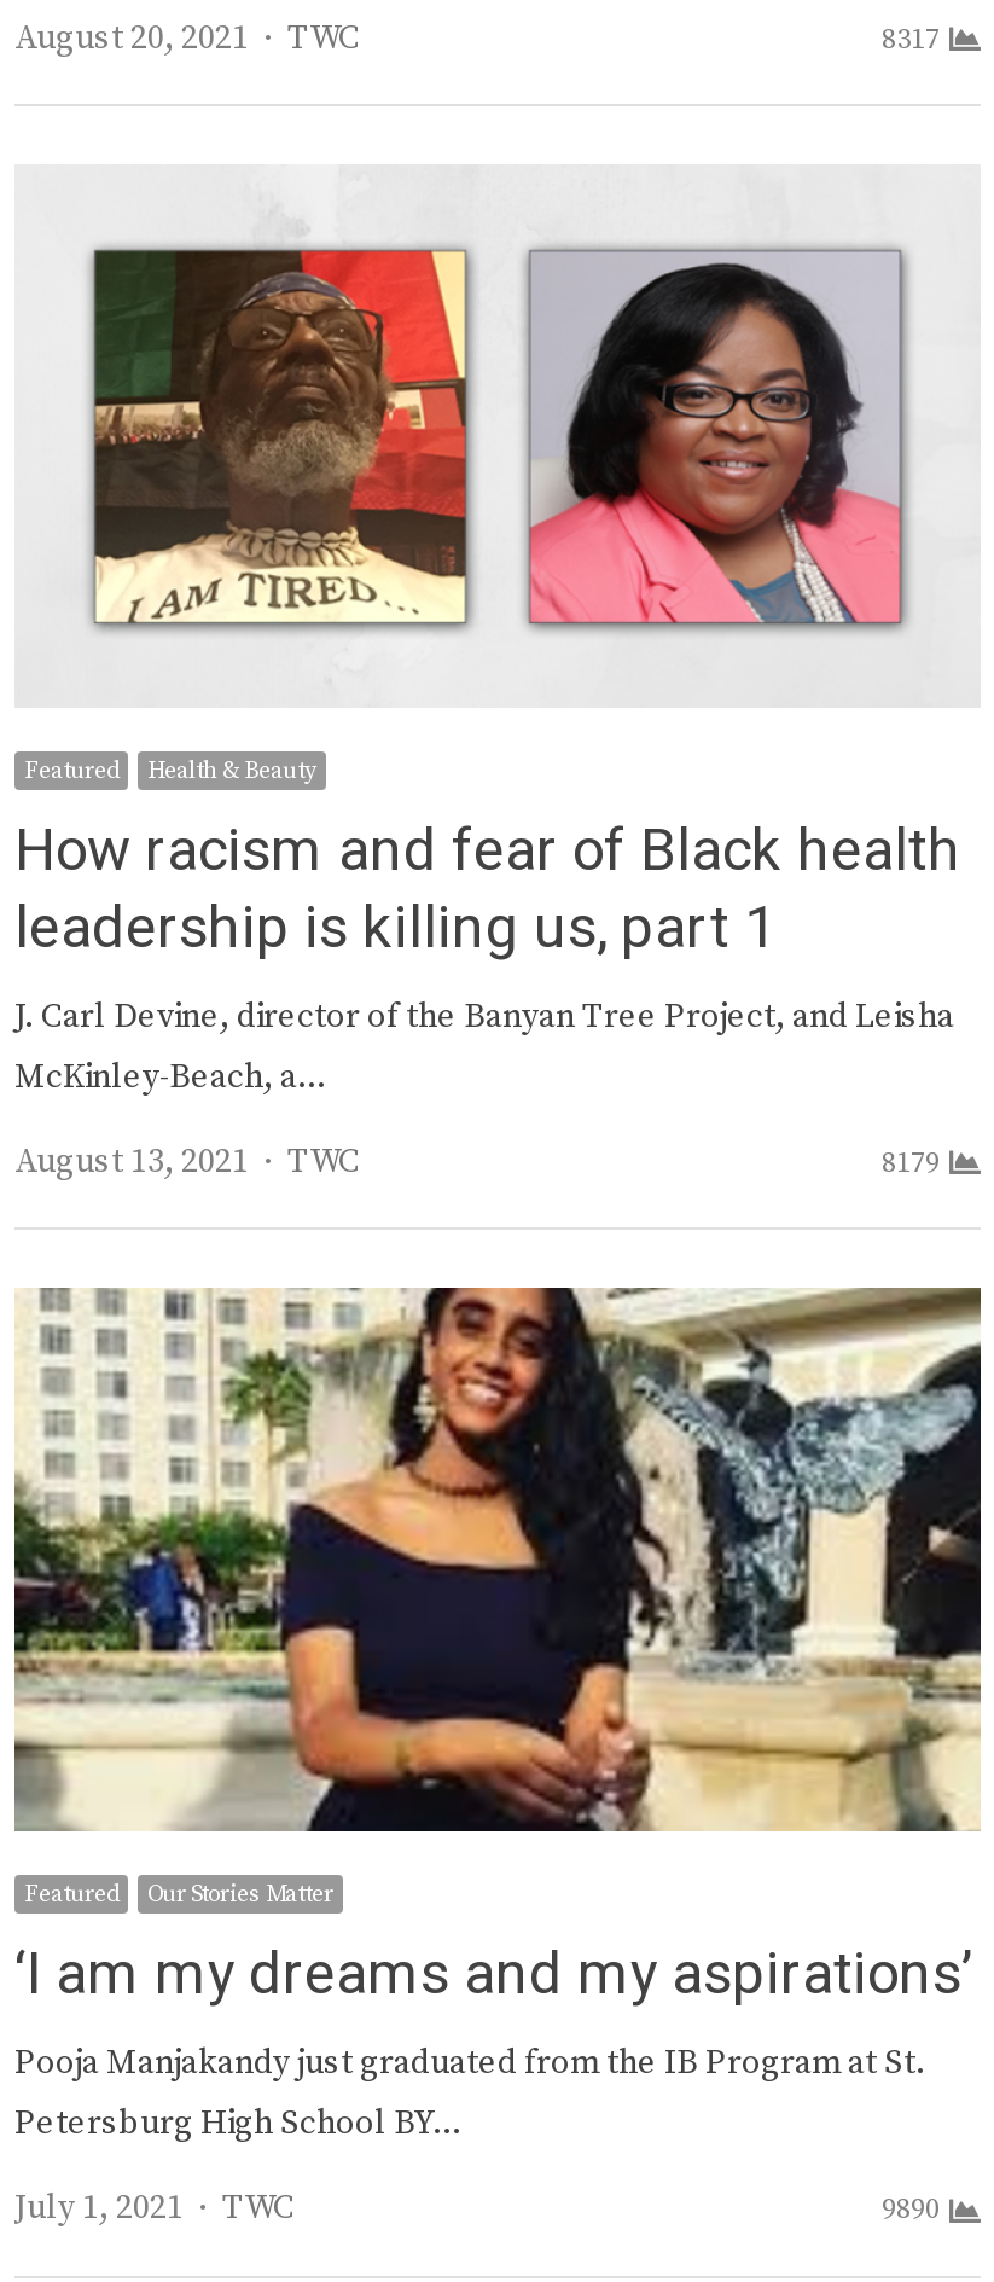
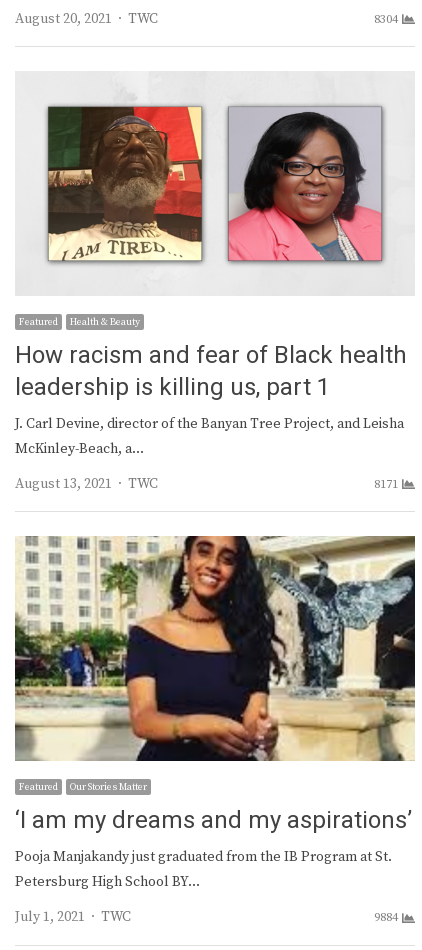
[882,22,940,58] 8317 -> [374,12,398,27] 8304
[882,1146,940,1182] 8179 -> [374,477,398,492] 8171
[882,2193,940,2229] 9890 -> [374,910,398,925] 9884

